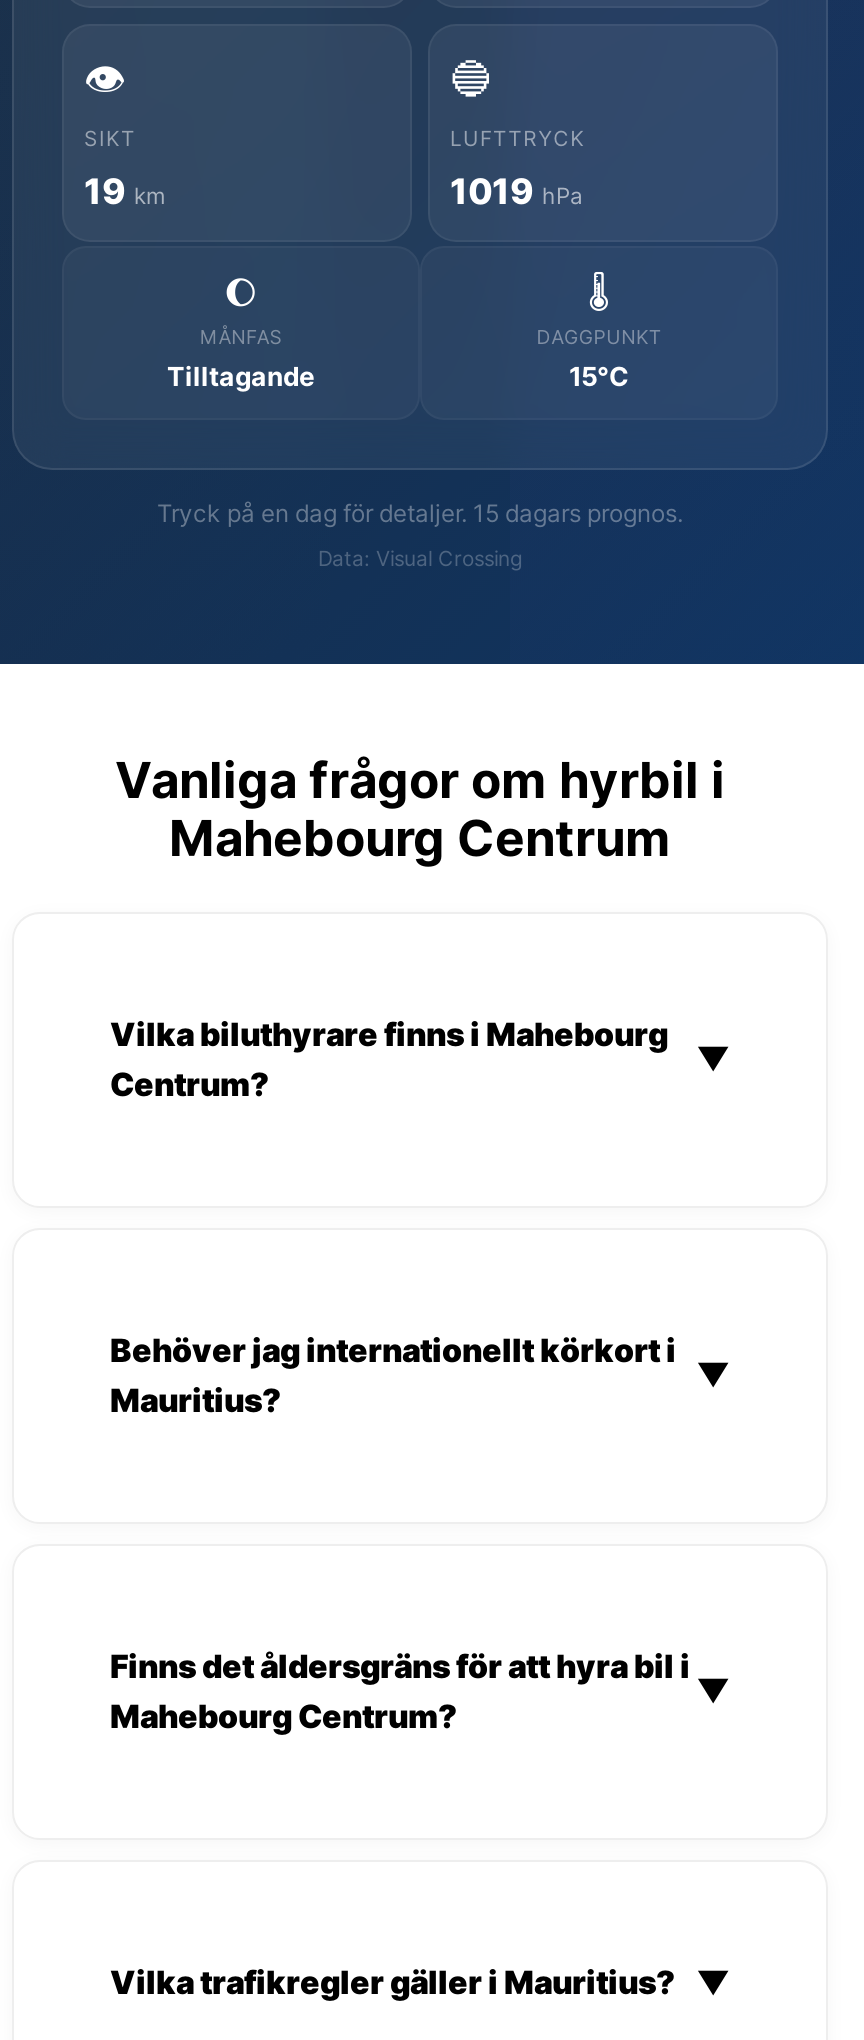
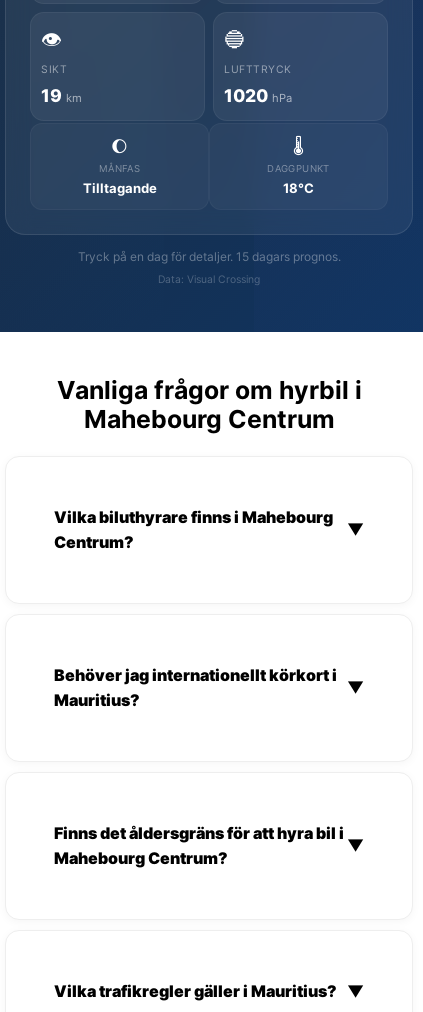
[450,170,582,212] 1019 hPa -> [224,85,292,106] 1020 hPa
[569,360,629,392] 15°C -> [283,180,314,196] 18°C

